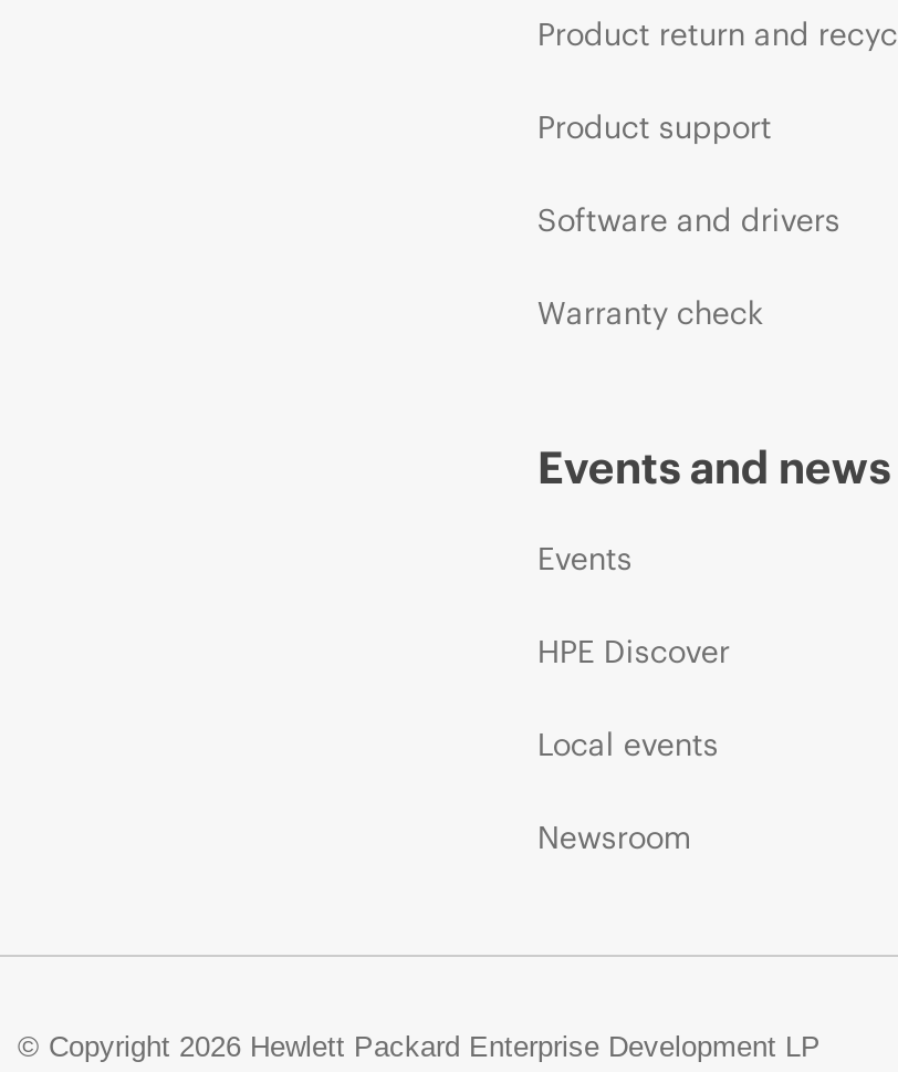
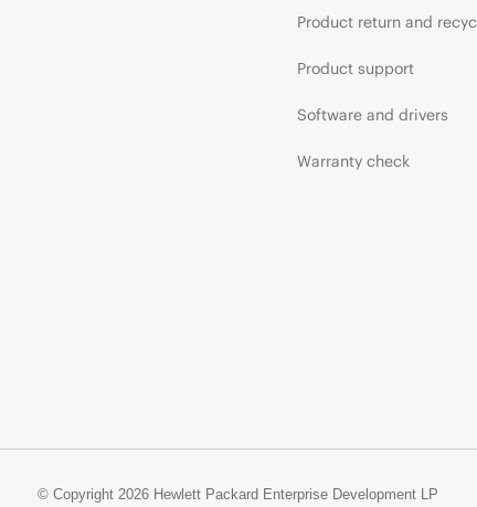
[537,439,891,857] Events and news | Events | HPE Discover | Local events | Newsroom -> none

